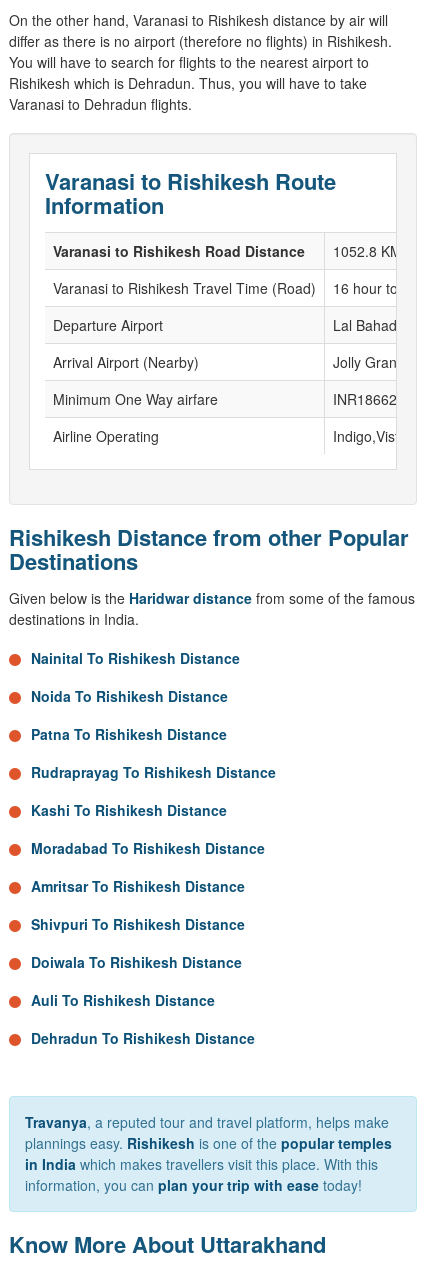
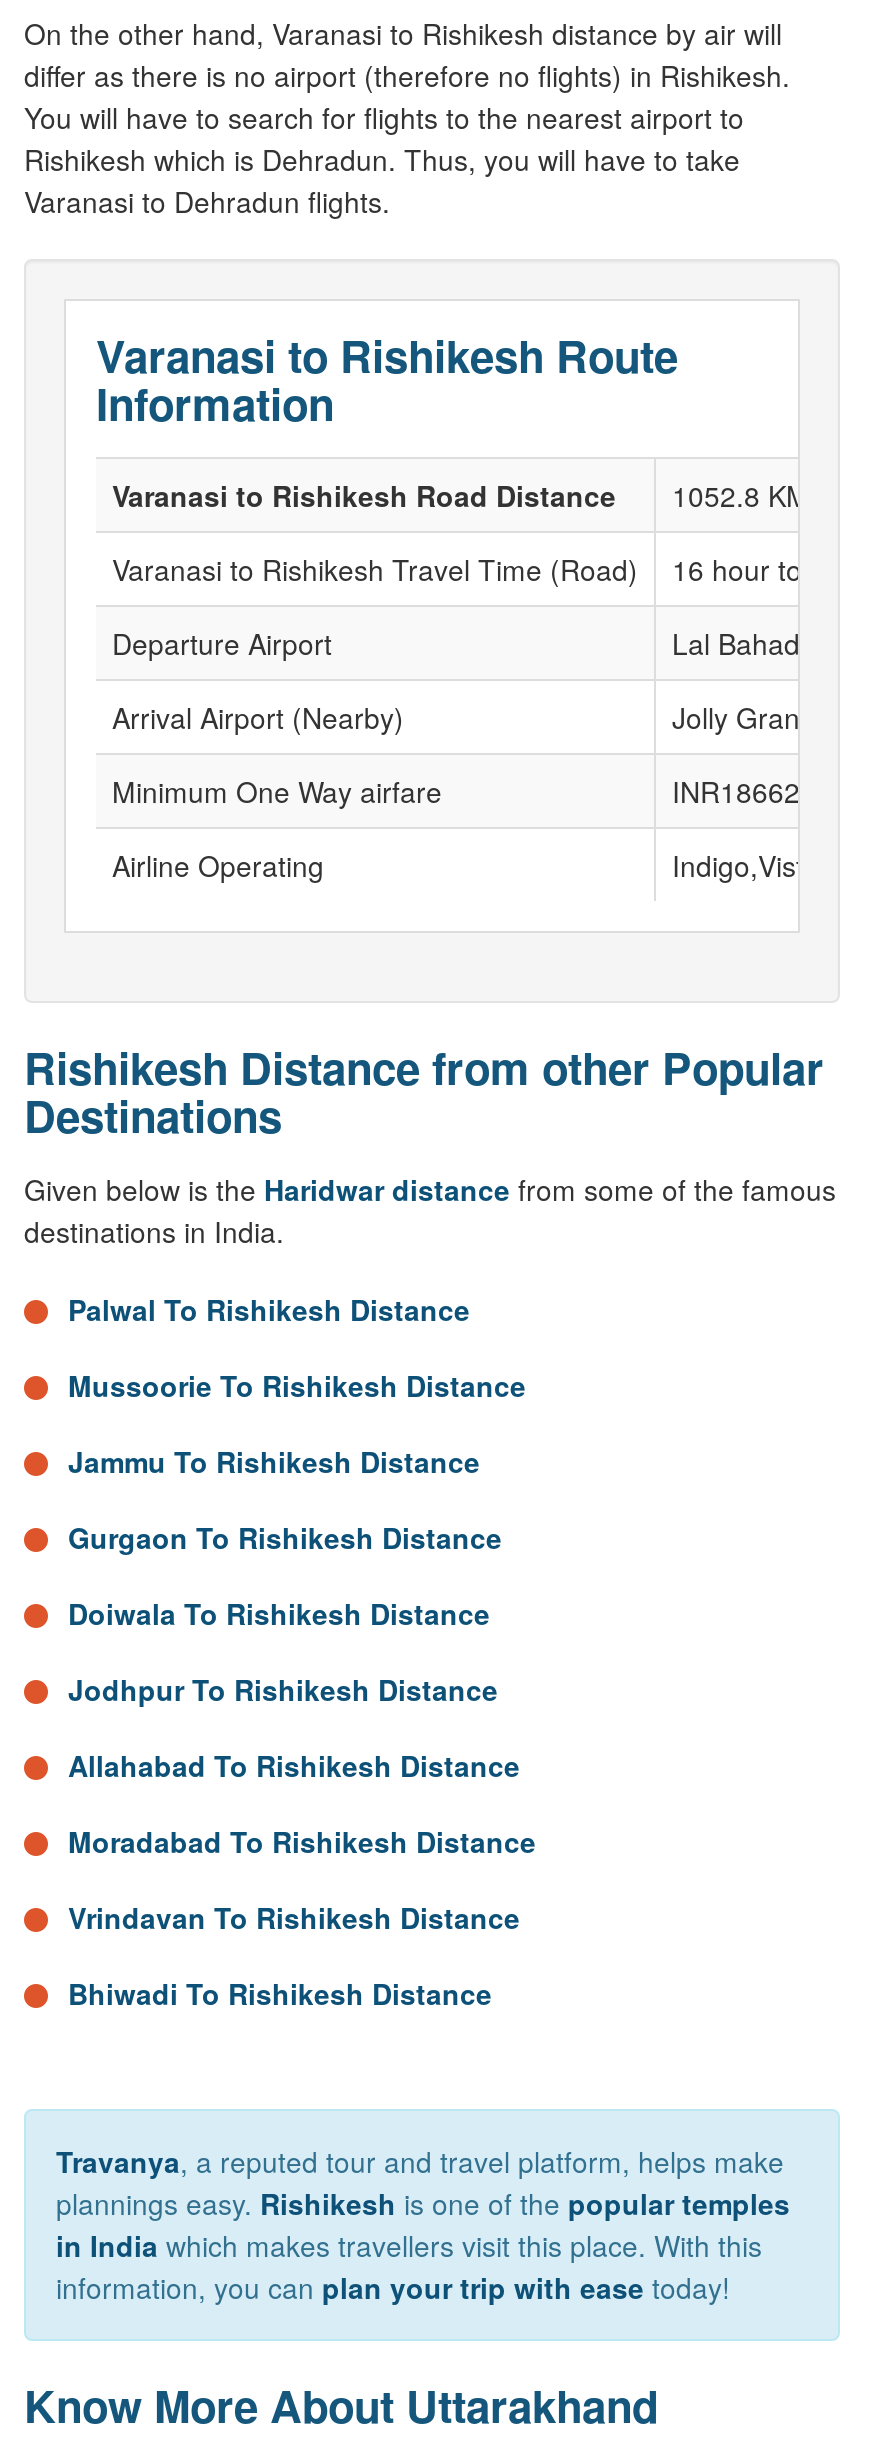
[31,648,276,820] Nainital To Rishikesh Distance | Noida To Rishikesh Distance | Patna To Rishikesh Distance | Rudraprayag To Rishikesh Distance | Kashi To Rishikesh Distance -> [68,1289,526,1785] Palwal To Rishikesh Distance | Mussoorie To Rishikesh Distance | Jammu To Rishikesh Distance | Gurgaon To Rishikesh Distance | Jodhpur To Rishikesh Distance | Allahabad To Rishikesh Distance
moved [31,838,265,858] -> [68,1821,536,1861]: Moradabad To Rishikesh Distance
[31,876,255,1048] Amritsar To Rishikesh Distance | Shivpuri To Rishikesh Distance | Auli To Rishikesh Distance | Dehradun To Rishikesh Distance -> [68,1897,520,2013] Vrindavan To Rishikesh Distance | Bhiwadi To Rishikesh Distance
moved [31,952,242,972] -> [68,1593,490,1633]: Doiwala To Rishikesh Distance

